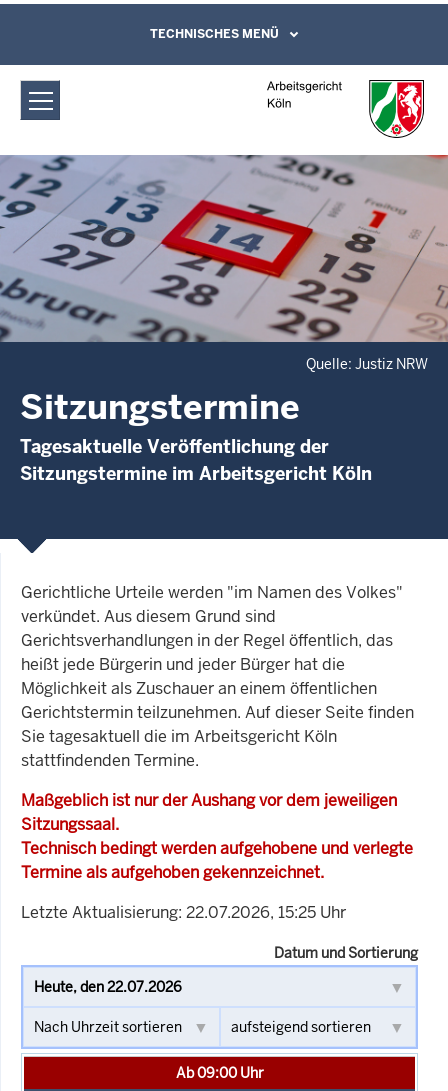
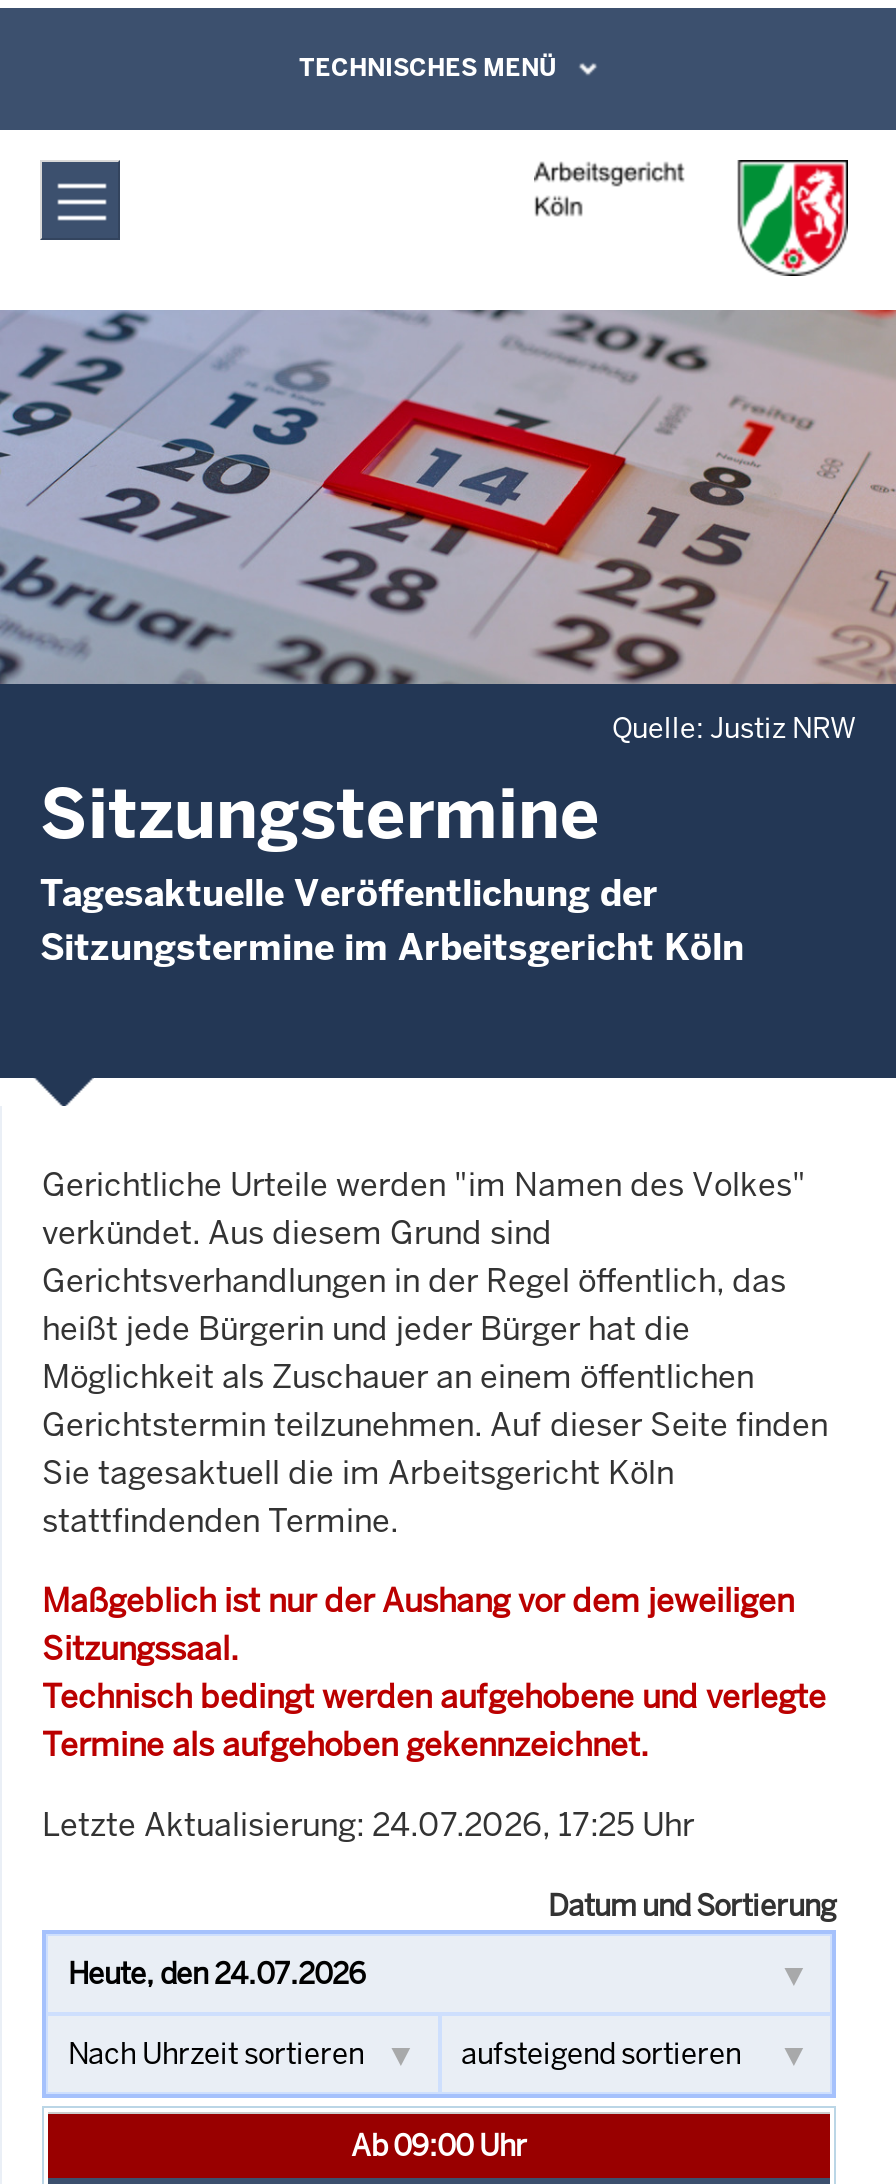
[21,902,346,923] Letzte Aktualisierung: 22.07.2026, 15:25 Uhr -> [42,1803,694,1845] Letzte Aktualisierung: 24.07.2026, 17:25 Uhr

